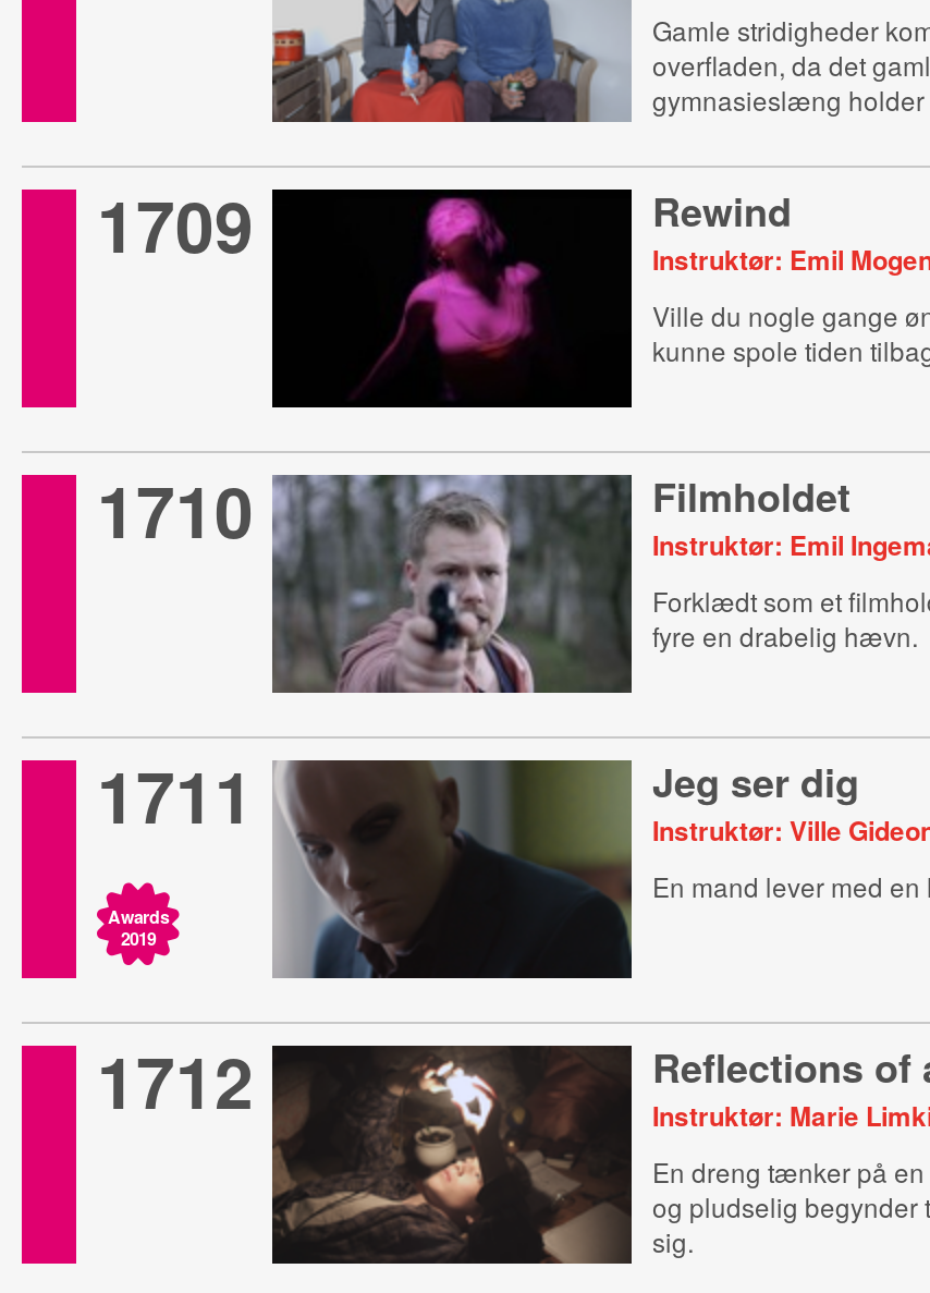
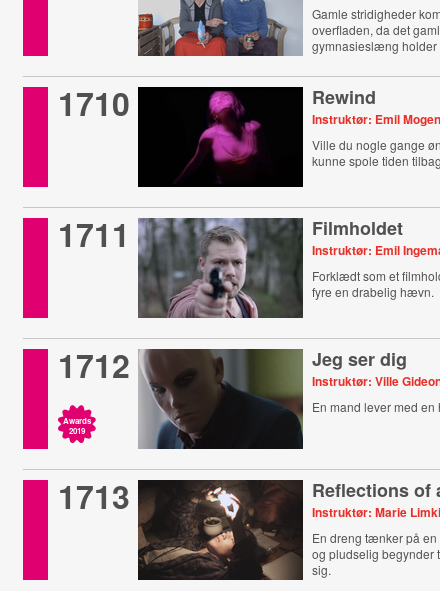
[97,174,254,275] 1709 -> [57,80,129,126] 1710
[97,460,254,560] 1710 -> [57,211,129,257] 1711
[97,745,254,845] 1711 -> [57,342,129,388] 1712
[97,1030,254,1131] 1712 -> [57,473,129,519] 1713

